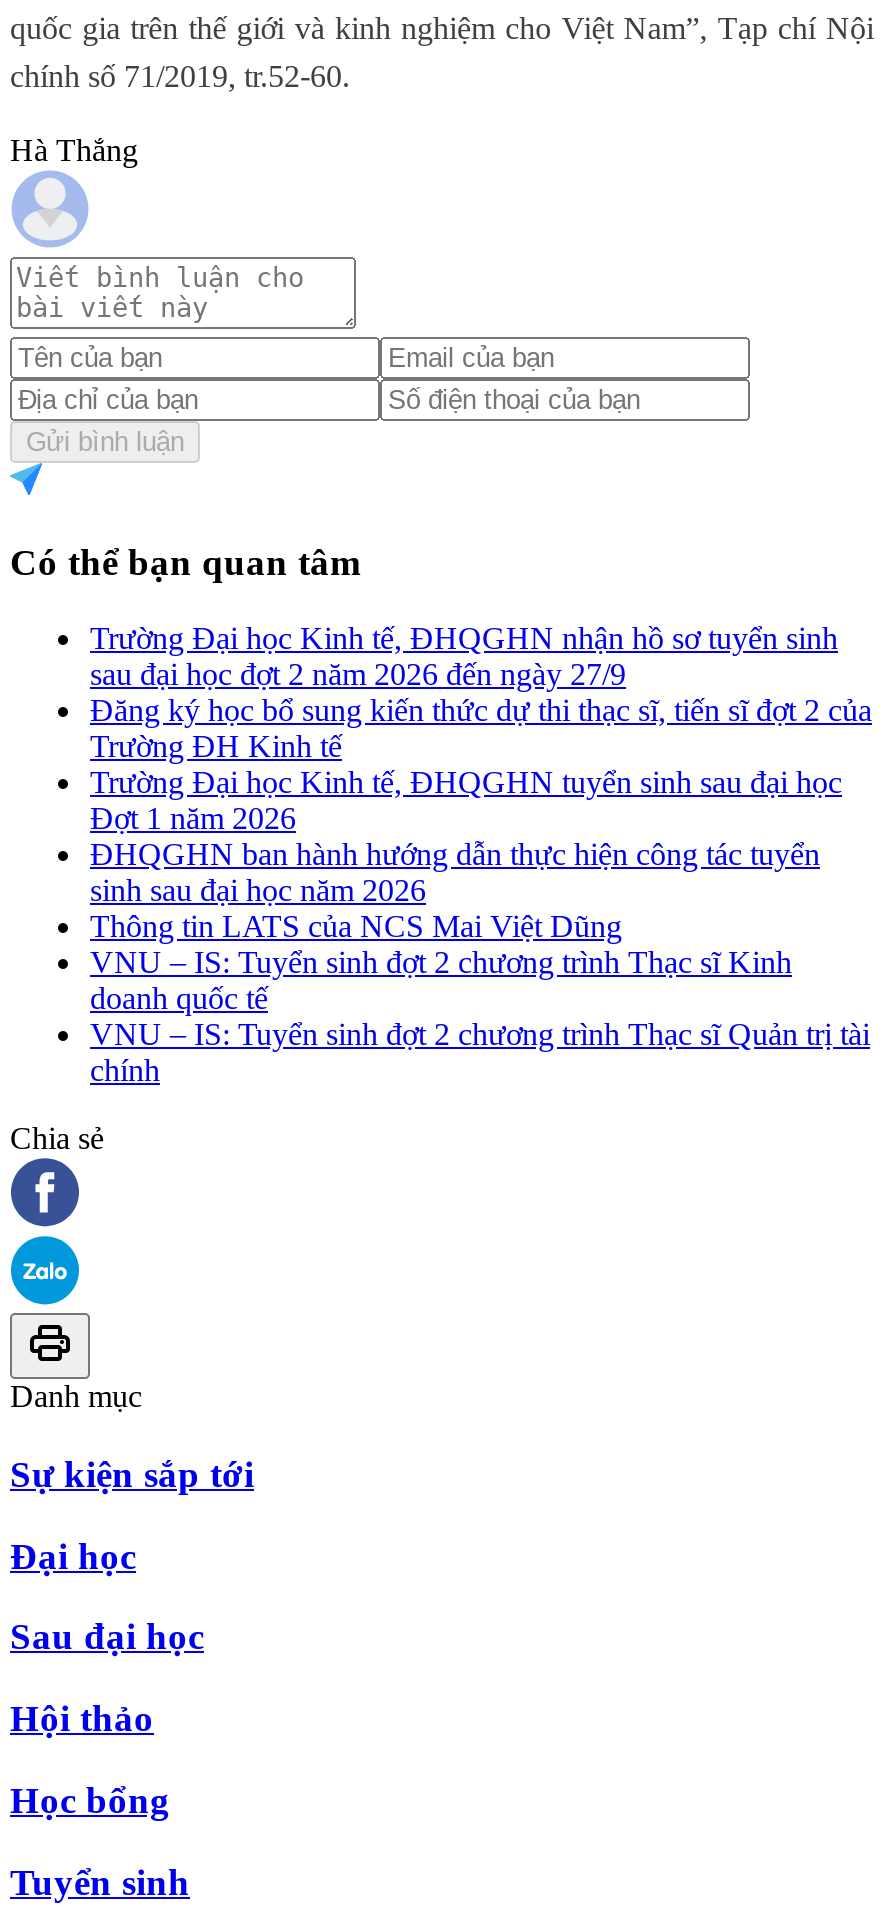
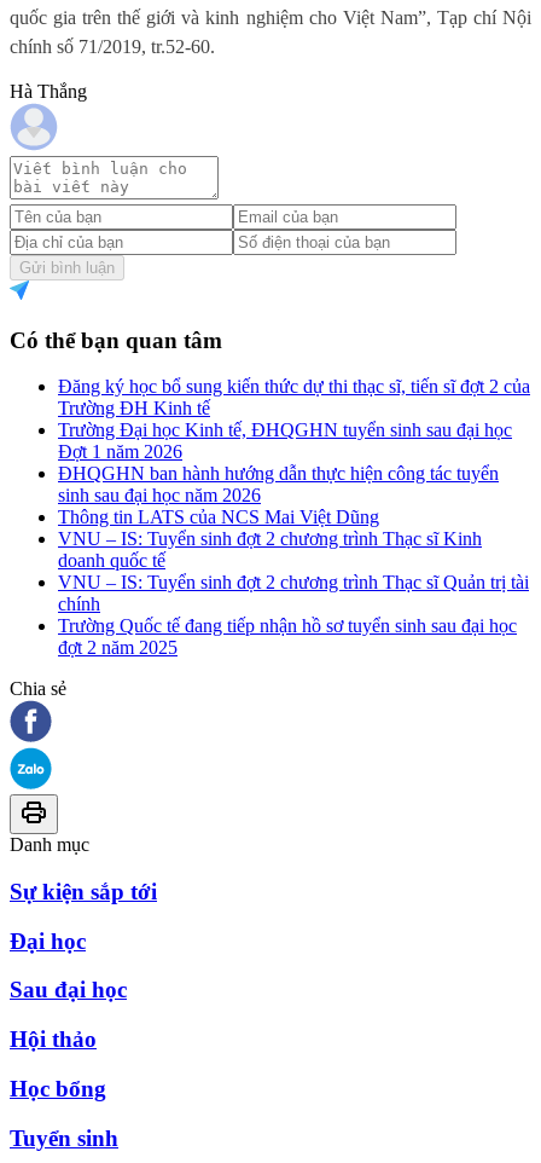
[90,621,838,691] Trường Đại học Kinh tế, ĐHQGHN nhận hồ sơ tuyển sinh | sau đại học đợt 2 năm 2026 đến ngày 27/9 -> none
moved [90,693,872,1087] -> [58,376,530,614]: Đăng ký học bổ sung kiến thức dự thi thạc sĩ, tiến sĩ đợt 2 của | Trường ĐH Kinh tế | Trường Đại học Kinh tế, ĐHQGHN tuyển sinh sau đại học | ... | VNU – IS: Tuyển sinh đợt 2 chương trình Thạc sĩ Quản trị tài | chính
none -> [58,616,517,658] Trường Quốc tế đang tiếp nhận hồ sơ tuyển sinh sau đại học | đợt 2 năm 2025

